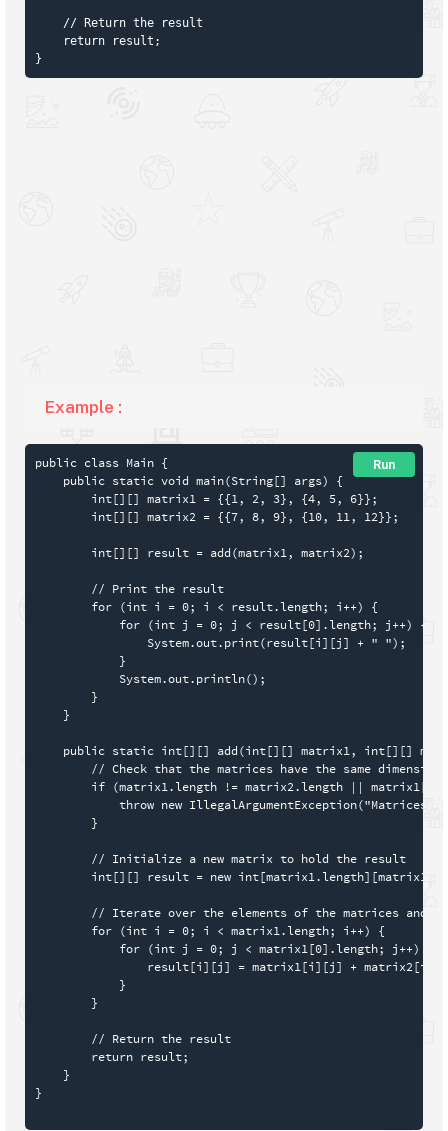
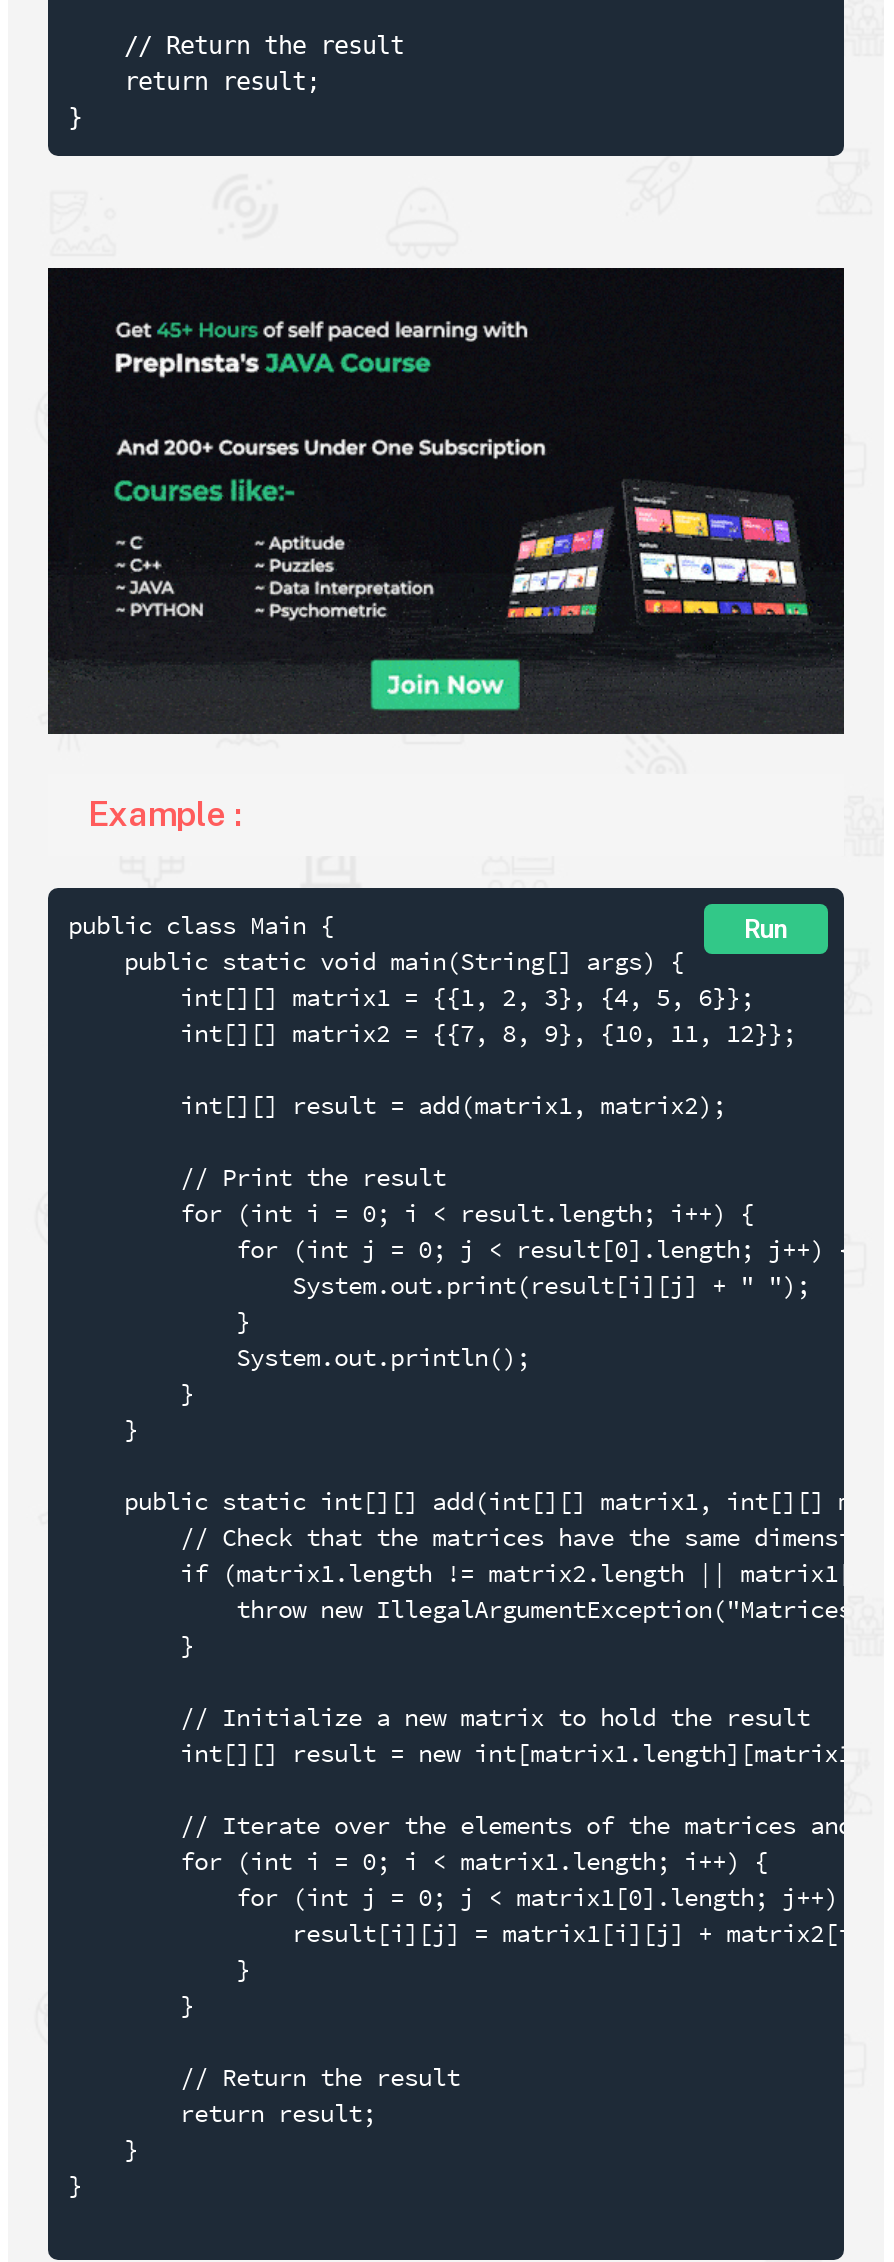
none -> [46,266,846,736] [image]

